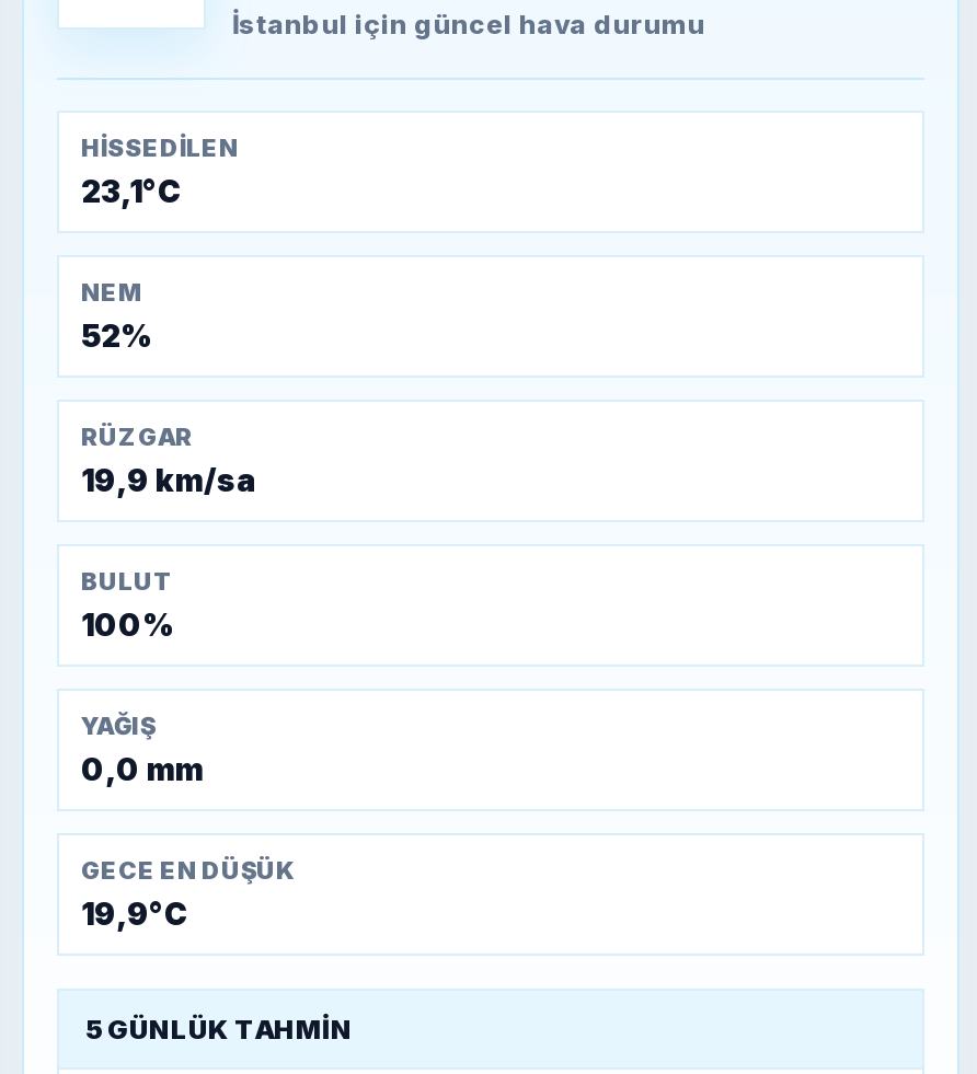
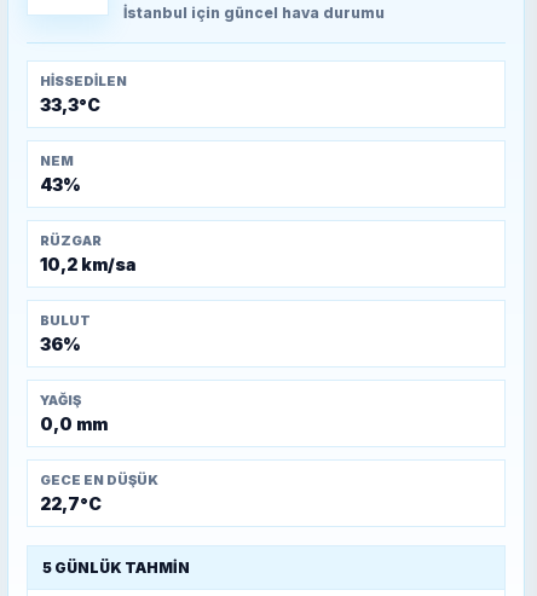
[81,171,182,208] 23,1°C -> [40,95,100,115] 33,3°C
[81,316,153,353] 52% -> [40,174,81,195] 43%
[81,460,256,497] 19,9 km/sa -> [40,254,137,275] 10,2 km/sa
[81,605,175,642] 100% -> [40,334,81,354] 36%
[81,894,188,931] 19,9°C -> [40,493,102,514] 22,7°C

